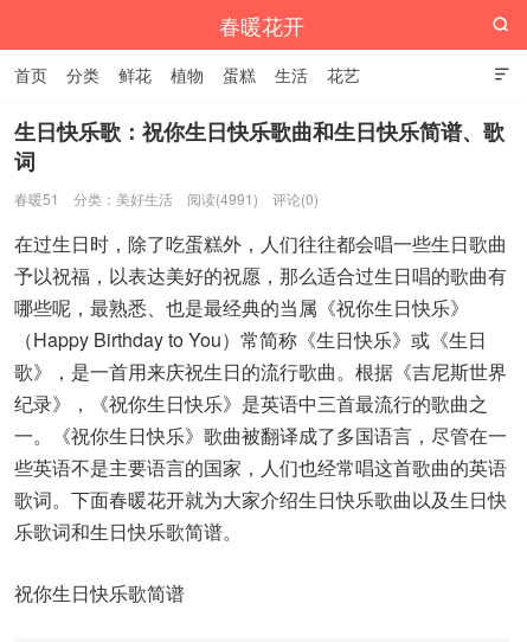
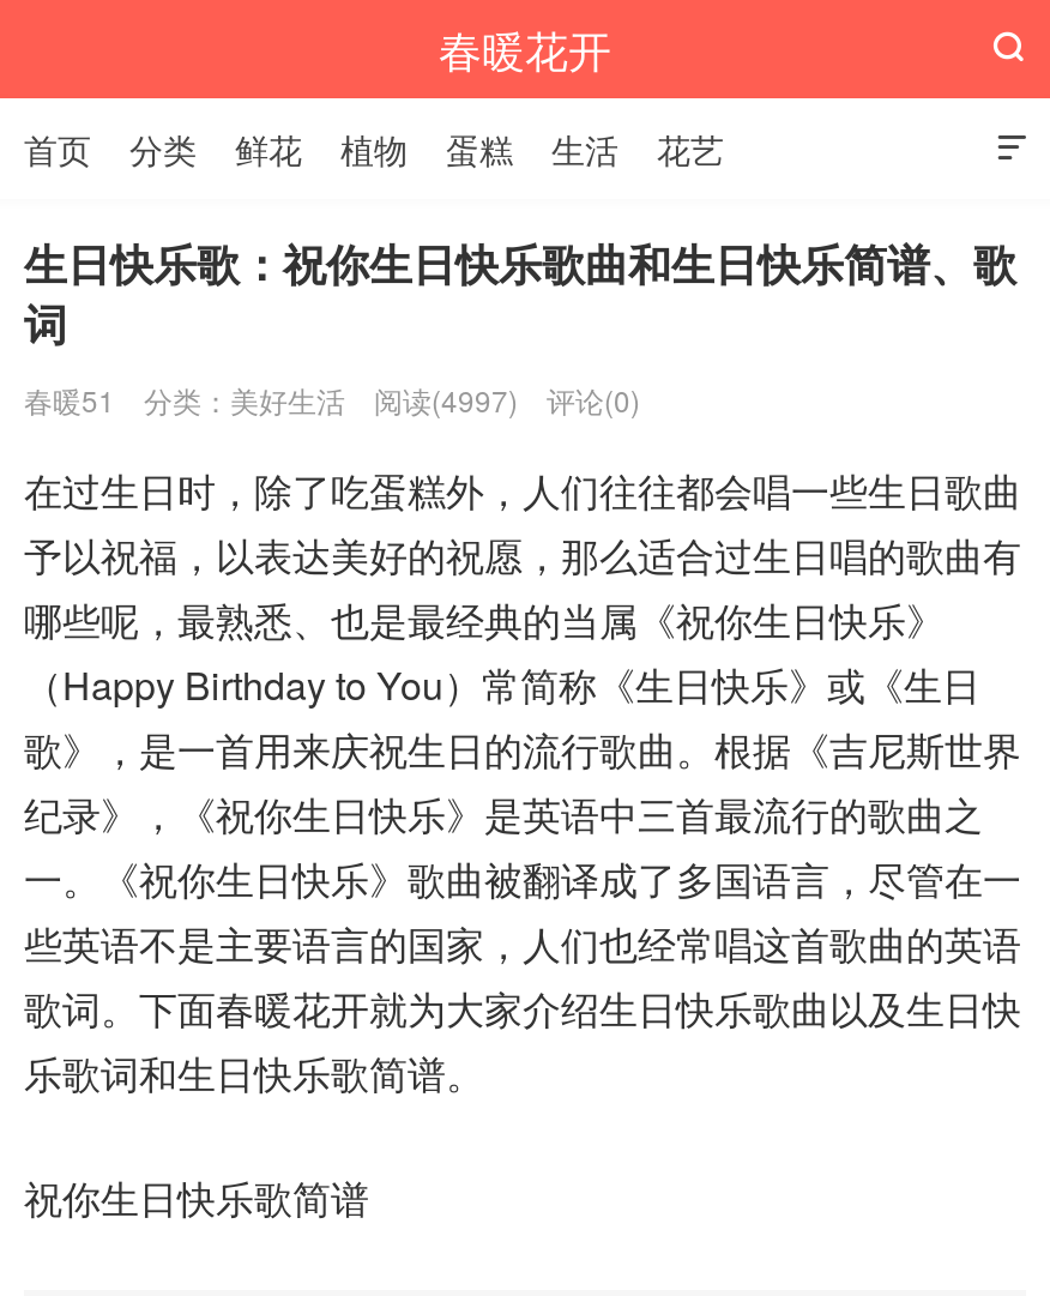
[14,188,319,208] 春暖51 分类：美好生活 阅读(4991) 评论(0) -> [24,379,640,420] 春暖51 分类：美好生活 阅读(4997) 评论(0)

